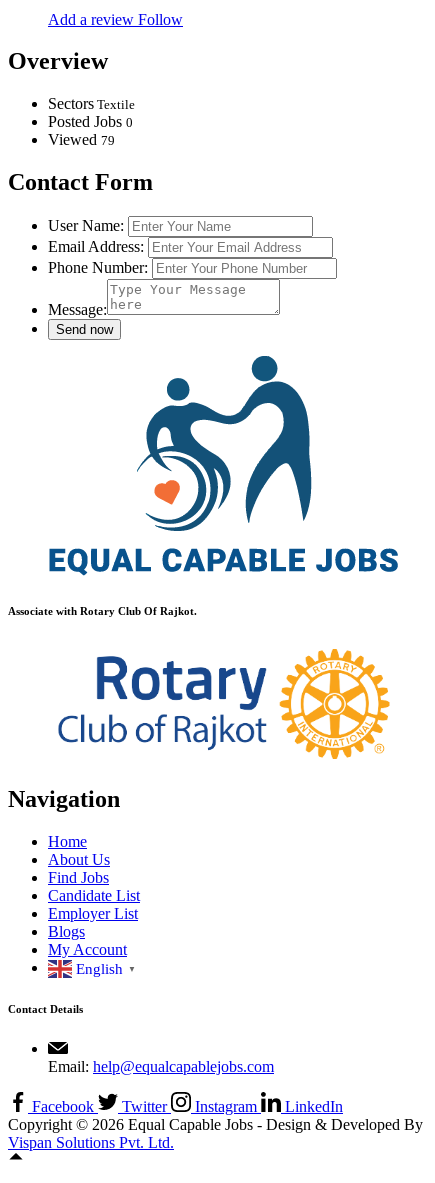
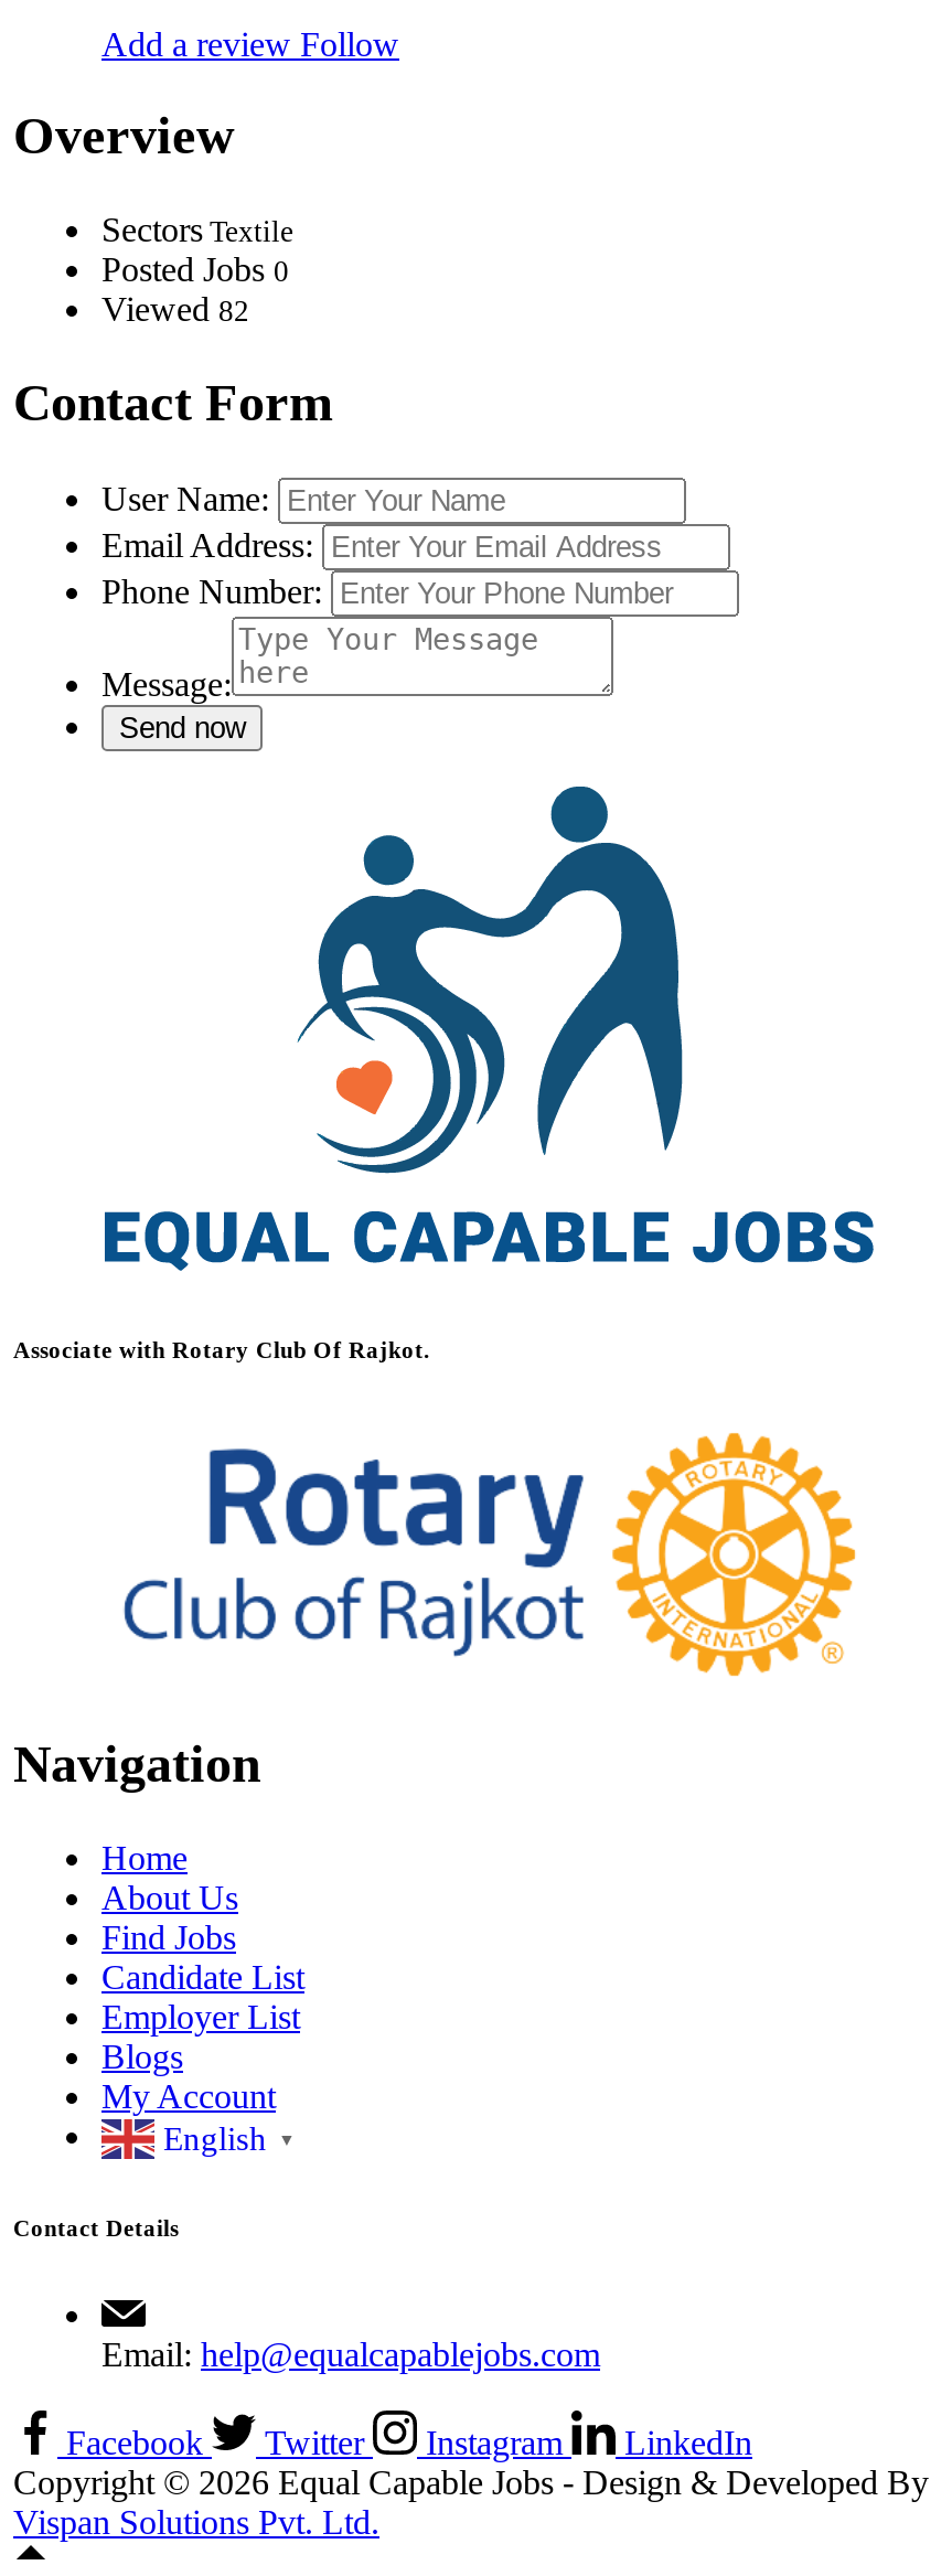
[48,131,115,148] Viewed 79 -> [101,291,249,328] Viewed 82

